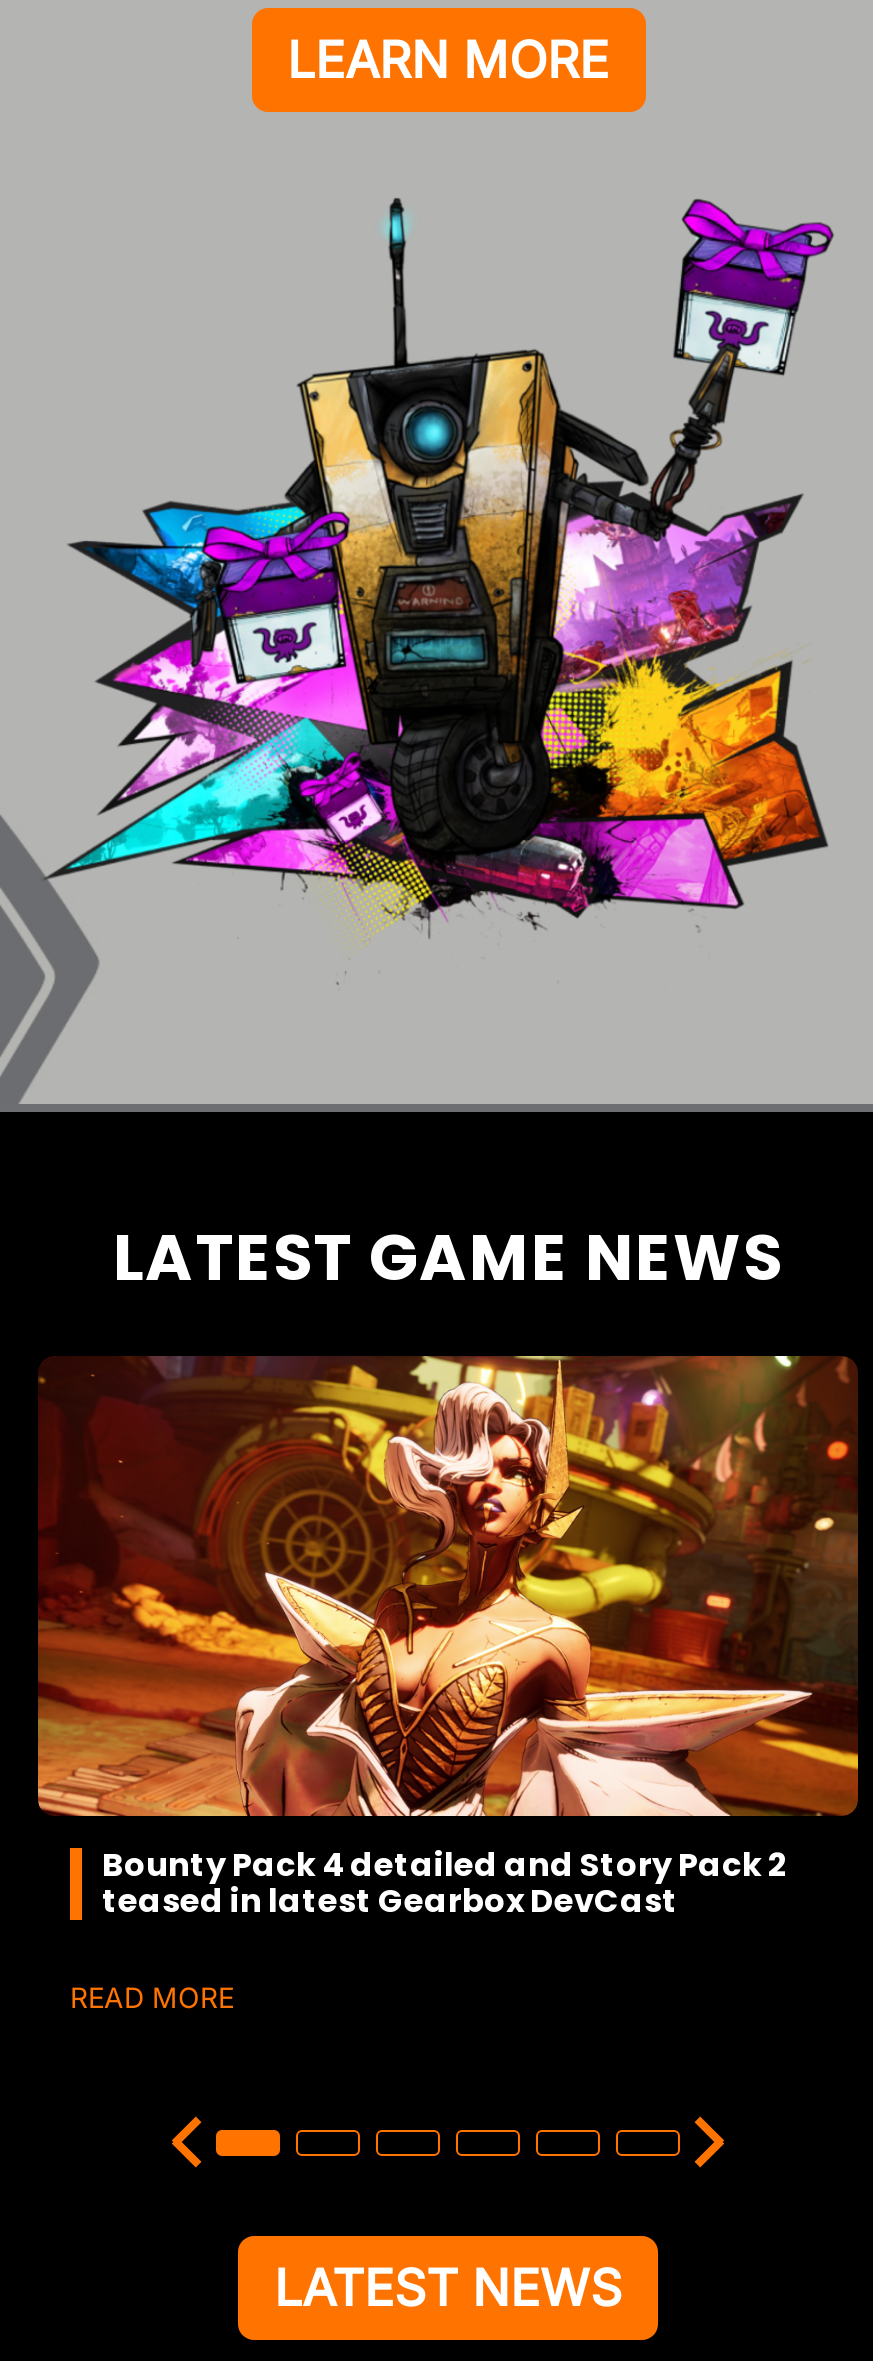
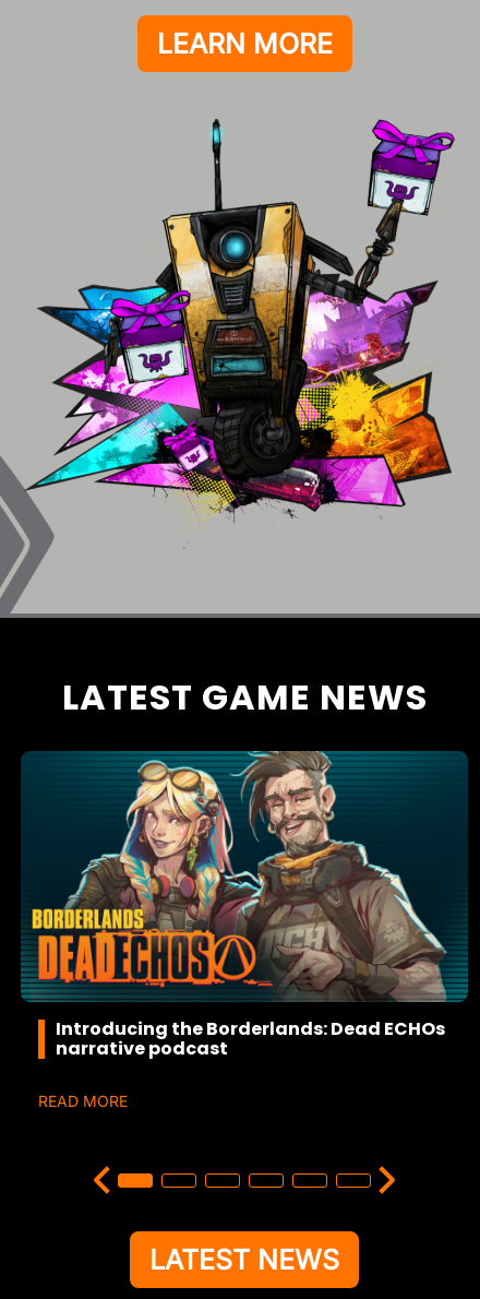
[36,1354,860,1925] [image] | Bounty Pack 4 detailed and Story Pack 2 | teased in latest Gearbox DevCast -> [21,750,468,1061] [image] | Introducing the Borderlands: Dead ECHOs | narrative podcast

